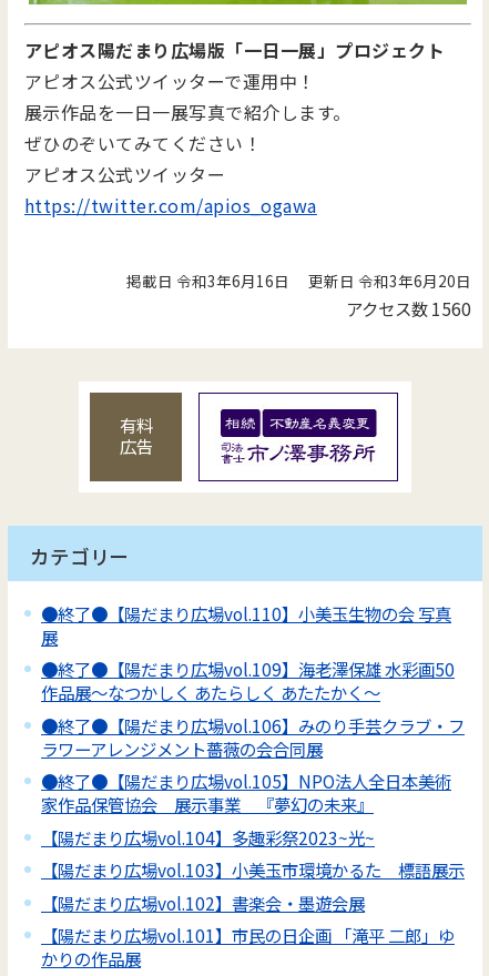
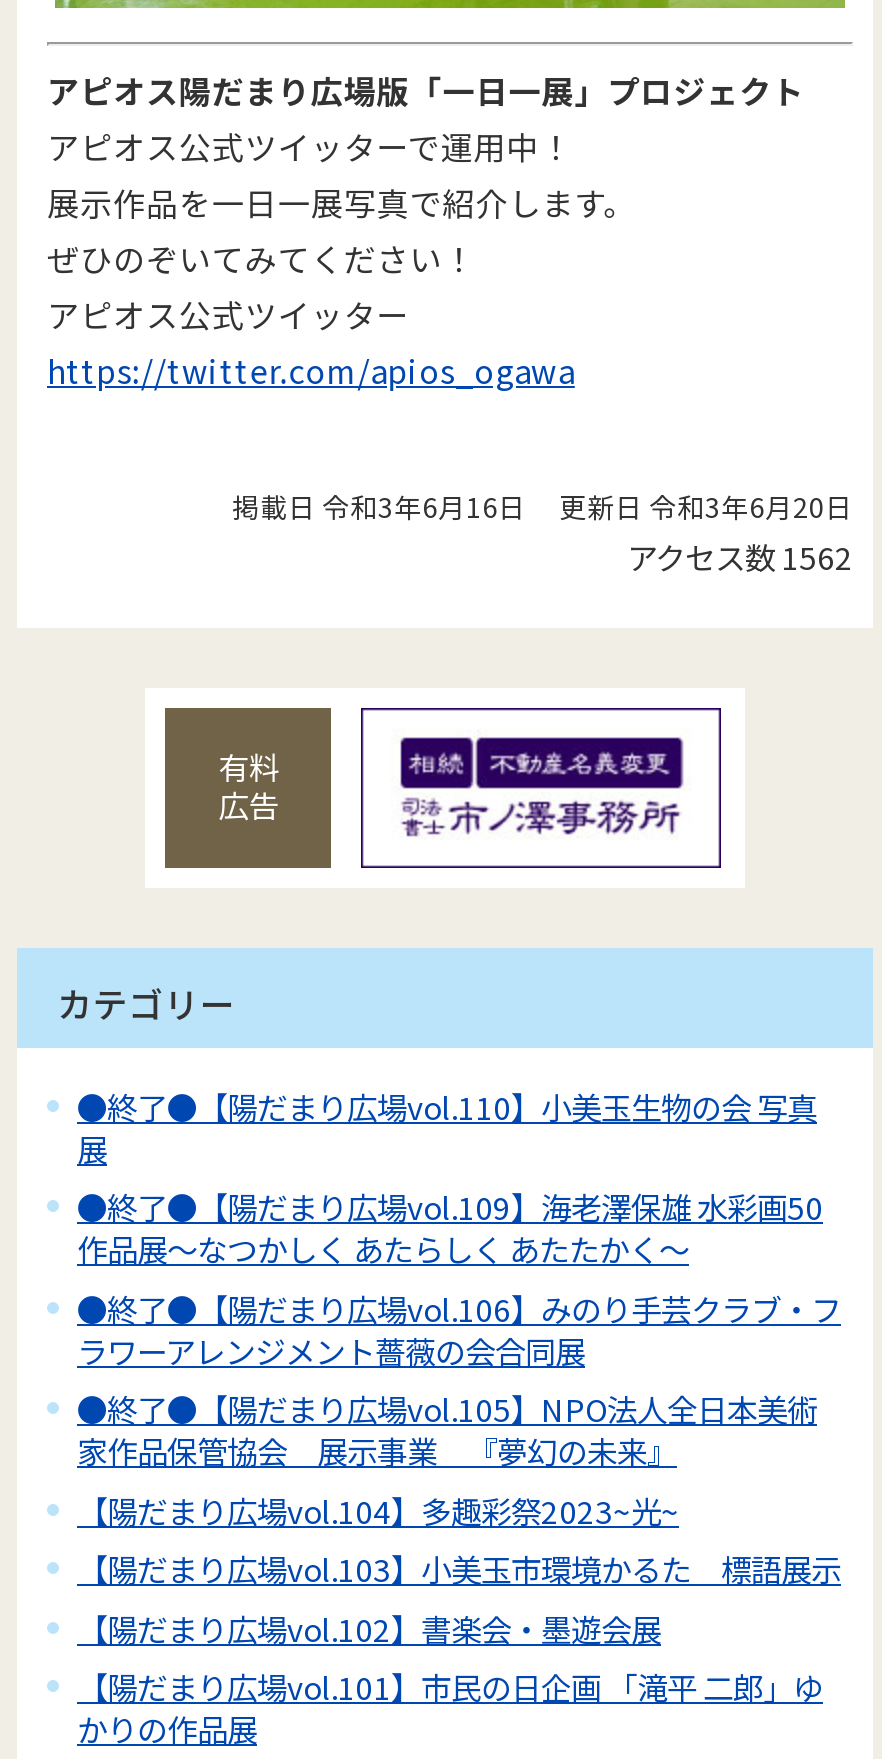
[346,296,471,320] アクセス数1560 -> [627,534,853,578] アクセス数1562

